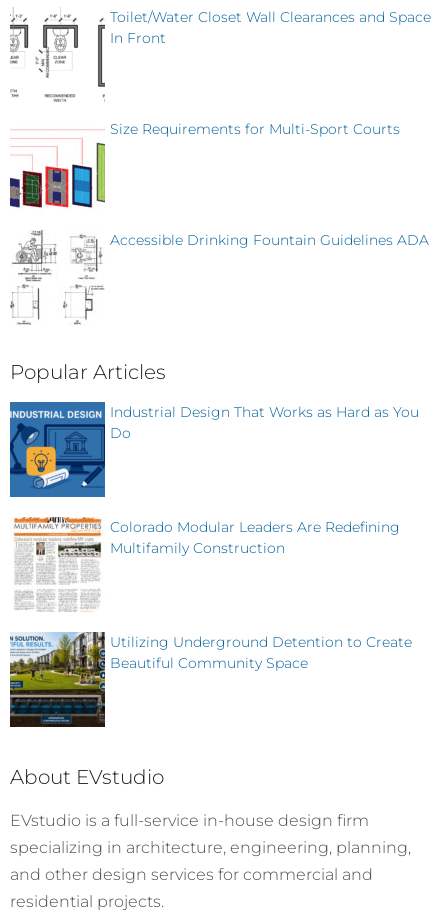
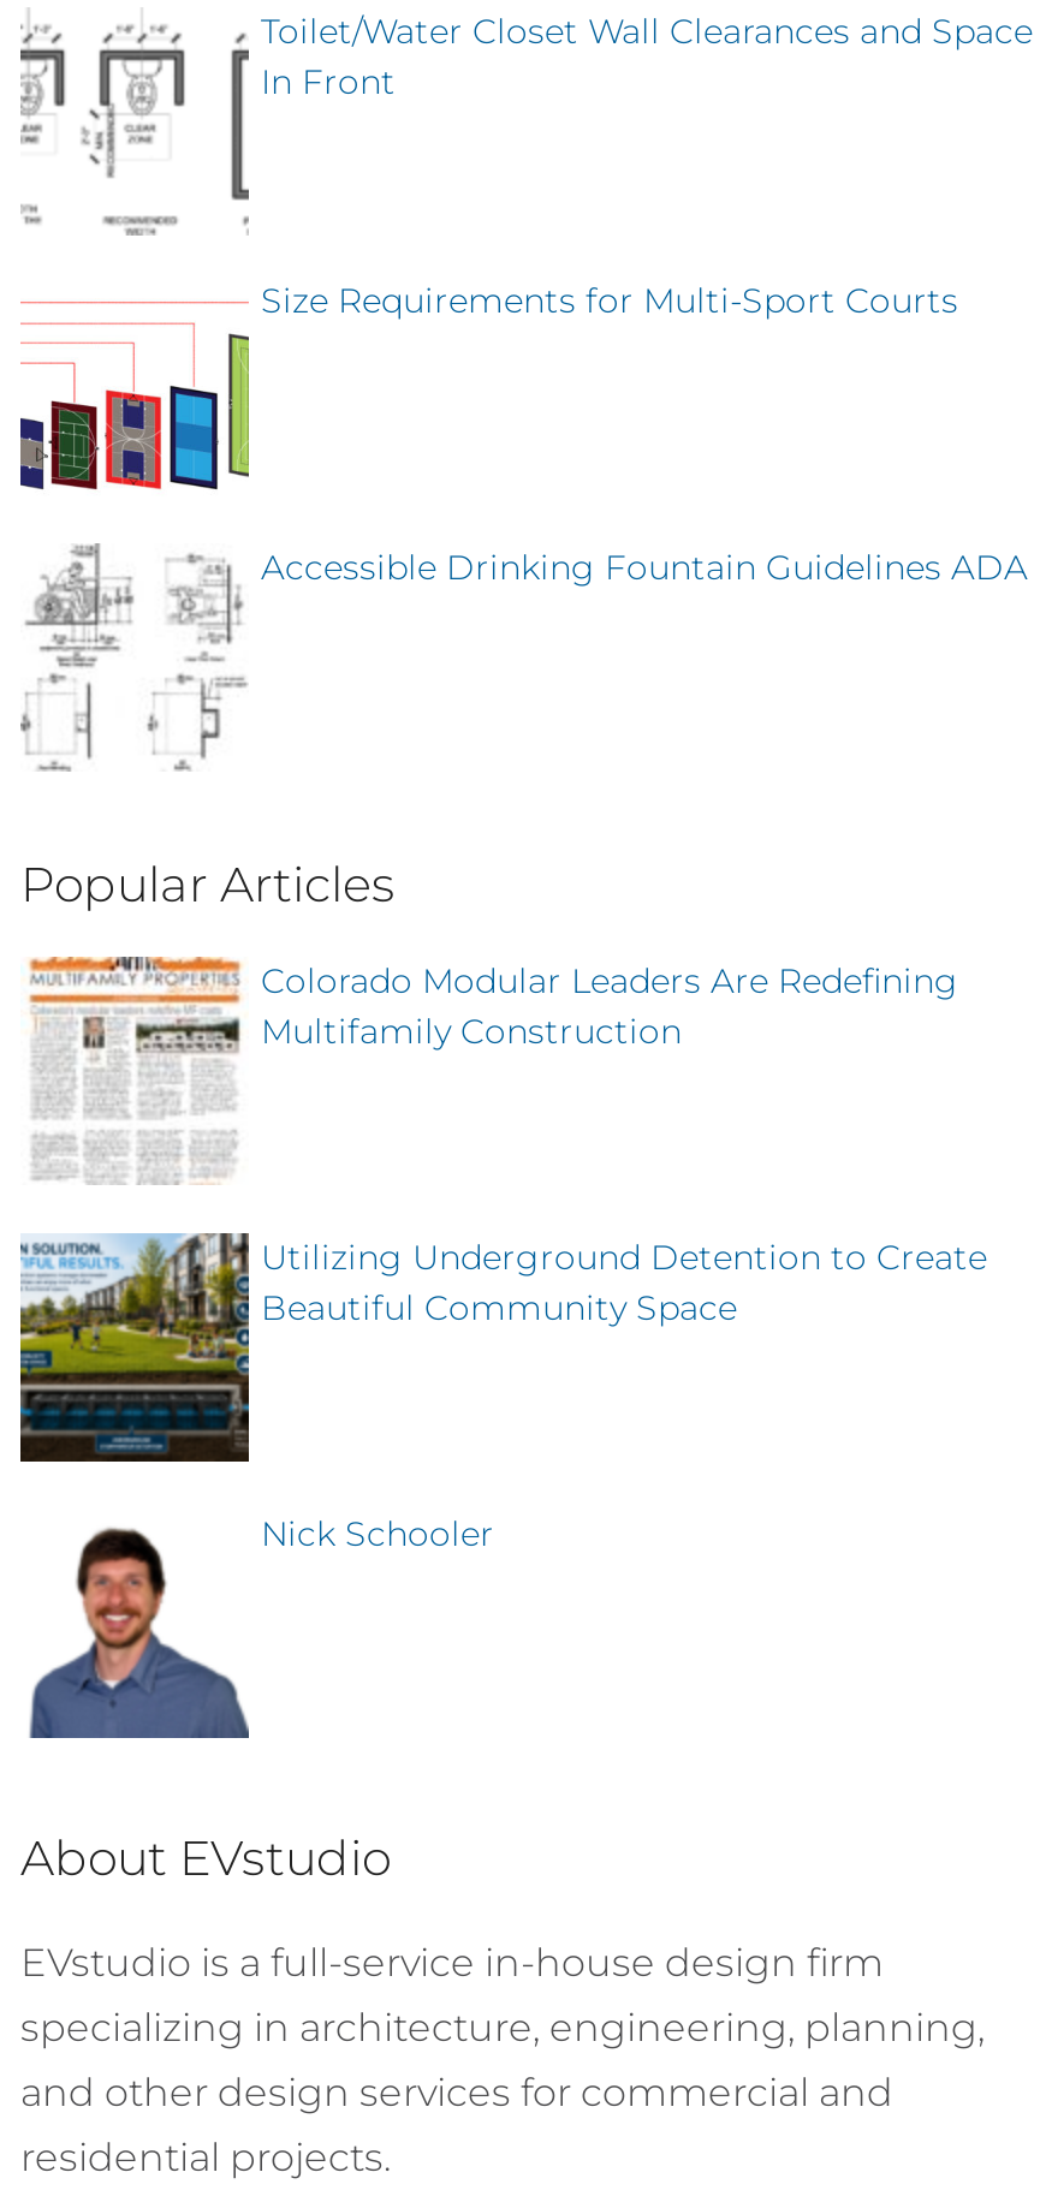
[9,401,419,498] [image] | Industrial Design That Works as Hard as You | Do -> none
moved [9,515,412,672] -> [18,952,987,1328]: [image] | Colorado Modular Leaders Are Redefining | Multifamily Construction | Utilizing Underground Detention to Create | Beautiful Community Space
moved [8,630,107,726] -> [16,1228,254,1459]: [image]
none -> [28,1511,494,1740] [image] | Nick Schooler

